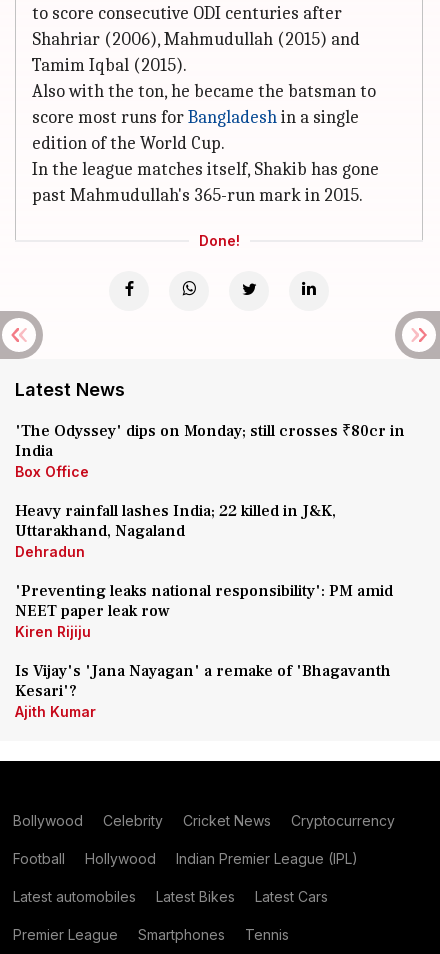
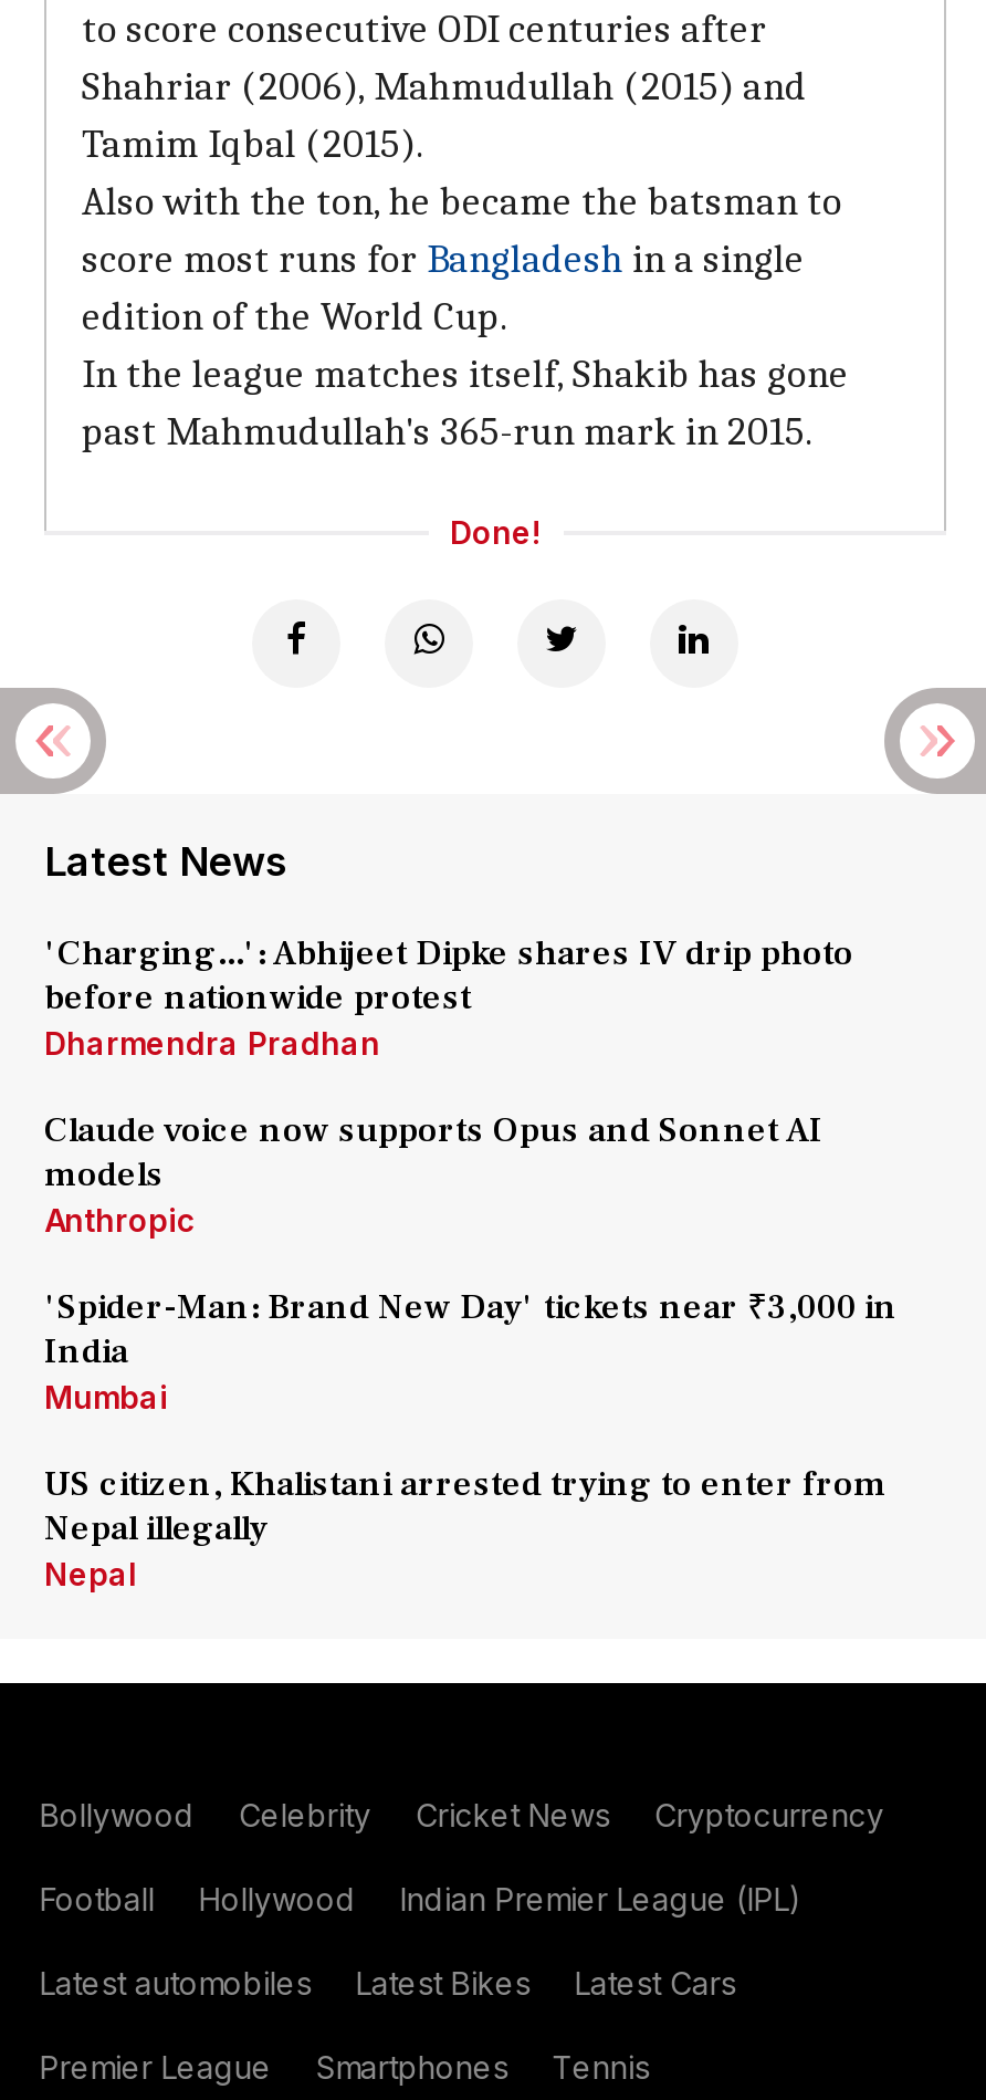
[15,421,405,441] 'The Odyssey' dips on Monday; still crosses ₹80cr in -> [44,931,898,1329] 'Charging...': Abhijeet Dipke shares IV drip photo | before nationwide protest | Dharmendra Pradhan | Claude voice now supports Opus and Sonnet AI | models | Anthropic | 'Spider-Man: Brand New Day' tickets near ₹3,000 in
moved [15,441,53,461] -> [44,1329,128,1373]: India
[15,463,393,720] Box Office | Heavy rainfall lashes India; 22 killed in J&K, | Uttarakhand, Nagaland | Dehradun | 'Preventing leaks national responsibility': PM amid | NEET paper leak row | Kiren Rijiju | Is Vijay's 'Jana Nayagan' a remake of 'Bhagavanth | Kesari'? | Ajith Kumar -> [44,1378,887,1592] Mumbai | US citizen, Khalistani arrested trying to enter from | Nepal illegally | Nepal

